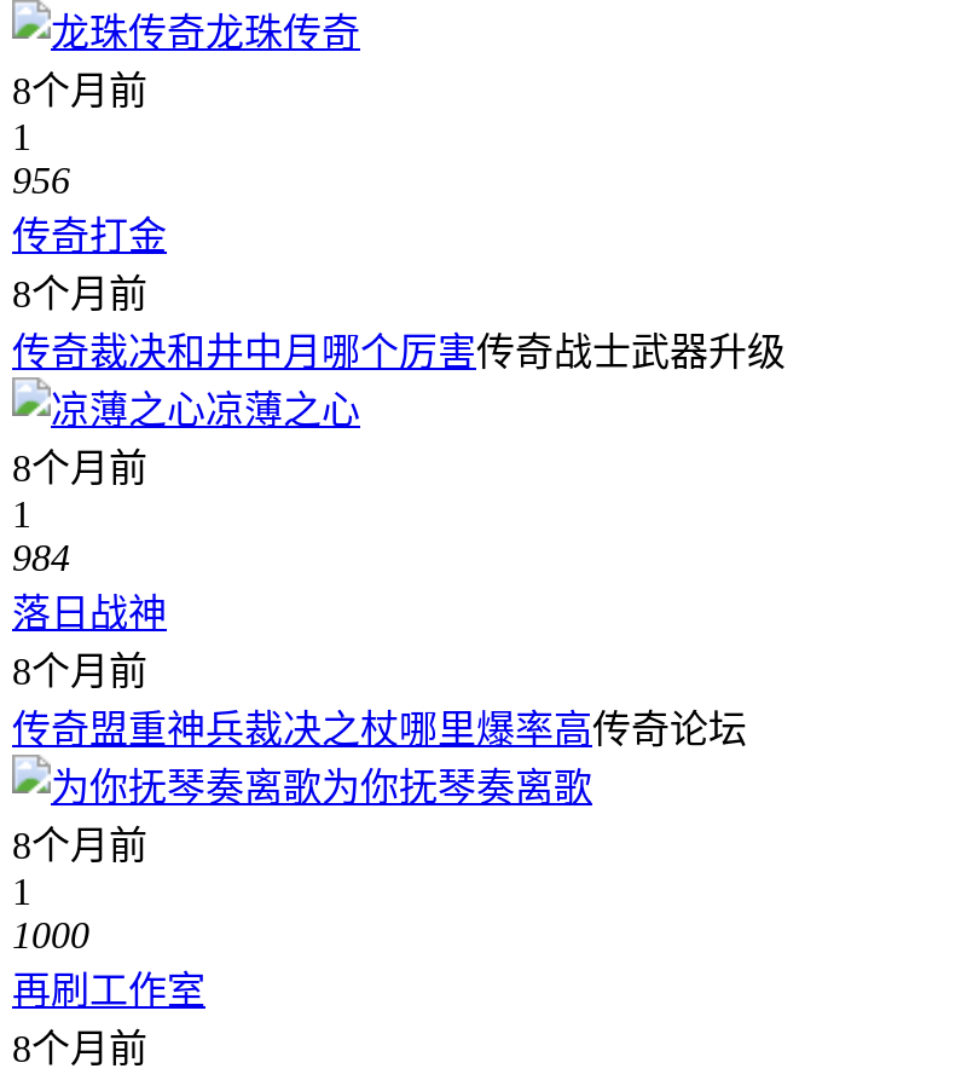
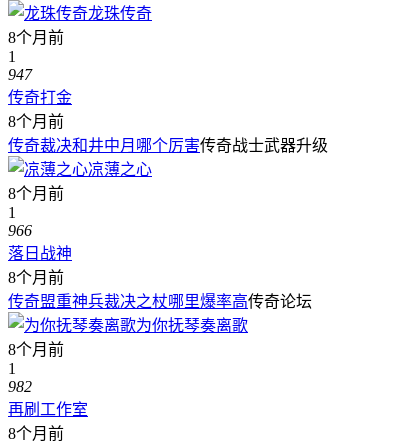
[12,159,70,201] 956 -> [8,66,32,83] 947
[12,537,70,578] 984 -> [8,222,32,239] 966
[12,914,89,955] 1000 -> [8,378,32,395] 982

